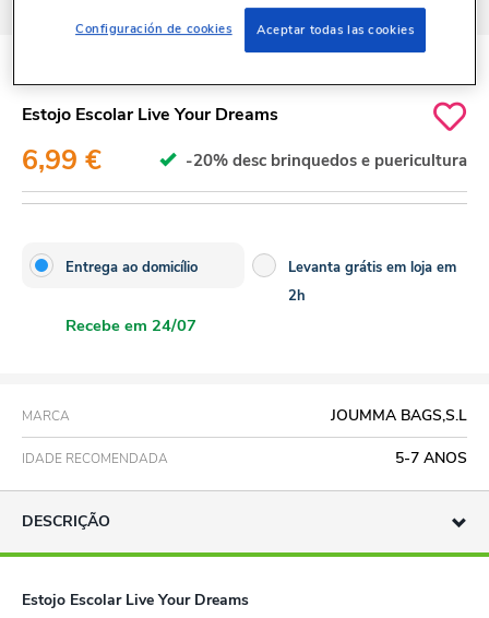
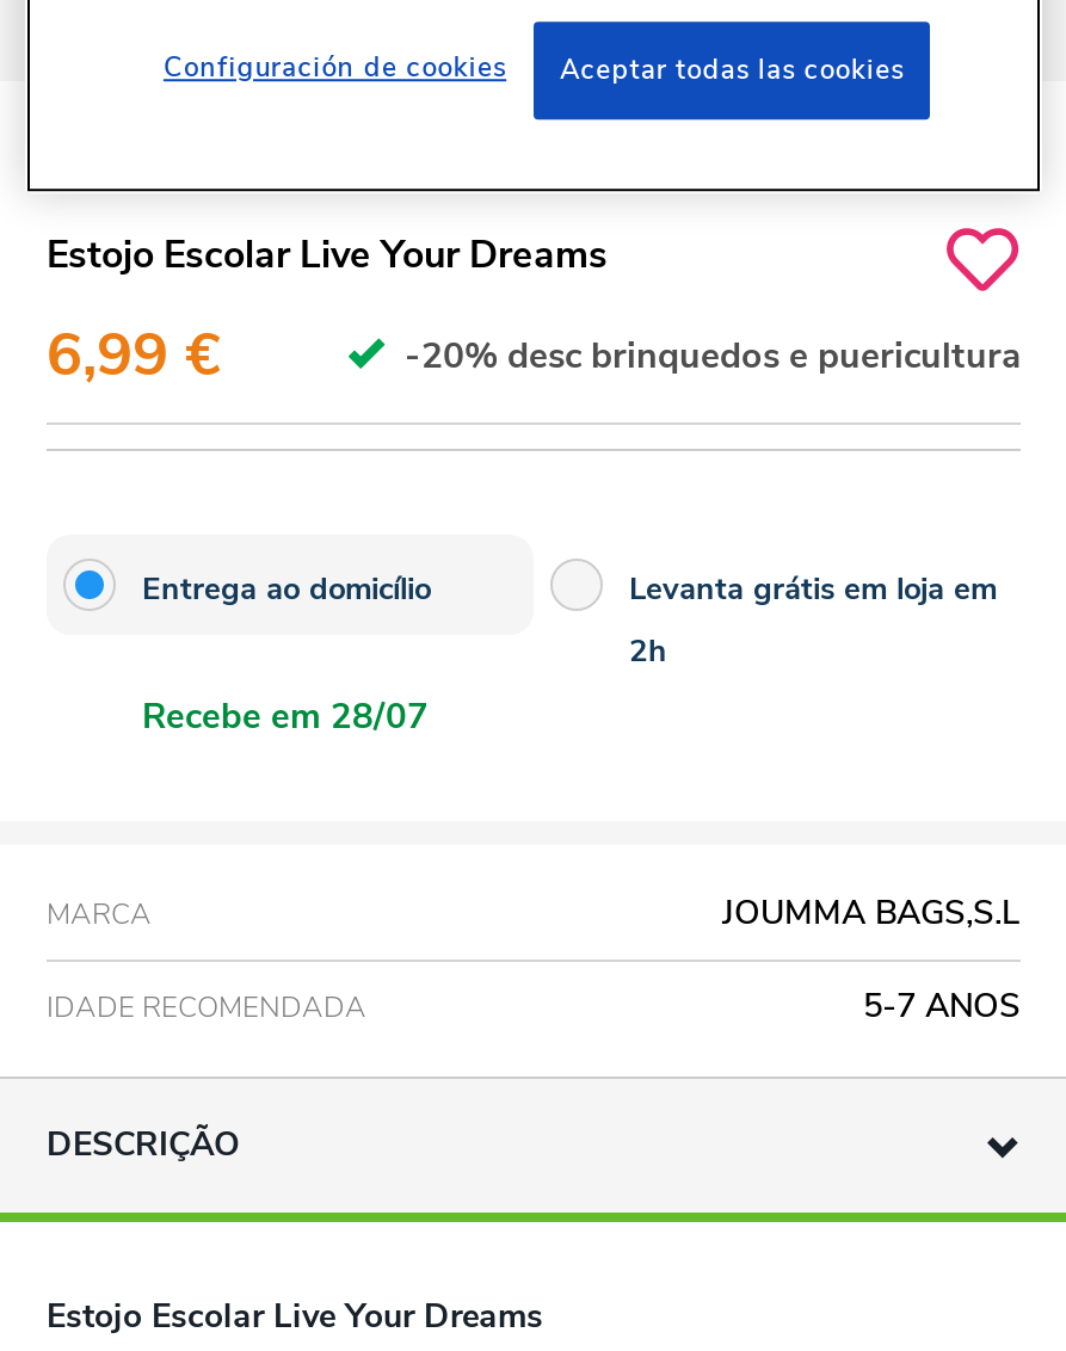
[65,314,196,336] Recebe em 24/07 -> [142,692,429,740] Recebe em 28/07

